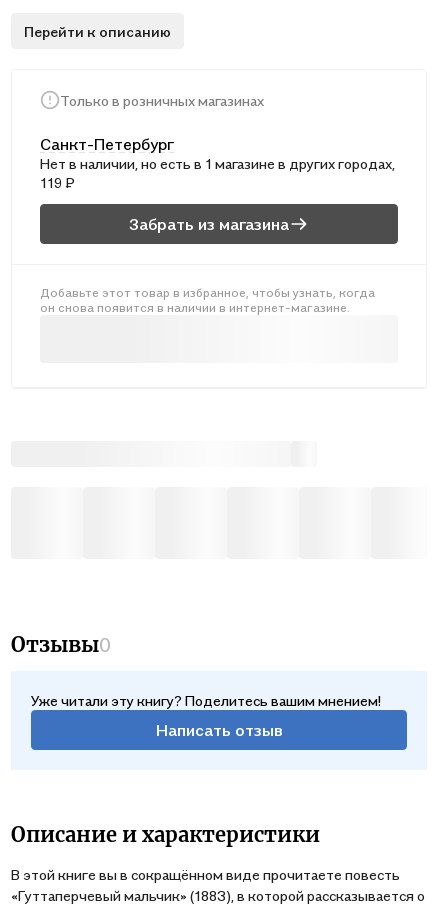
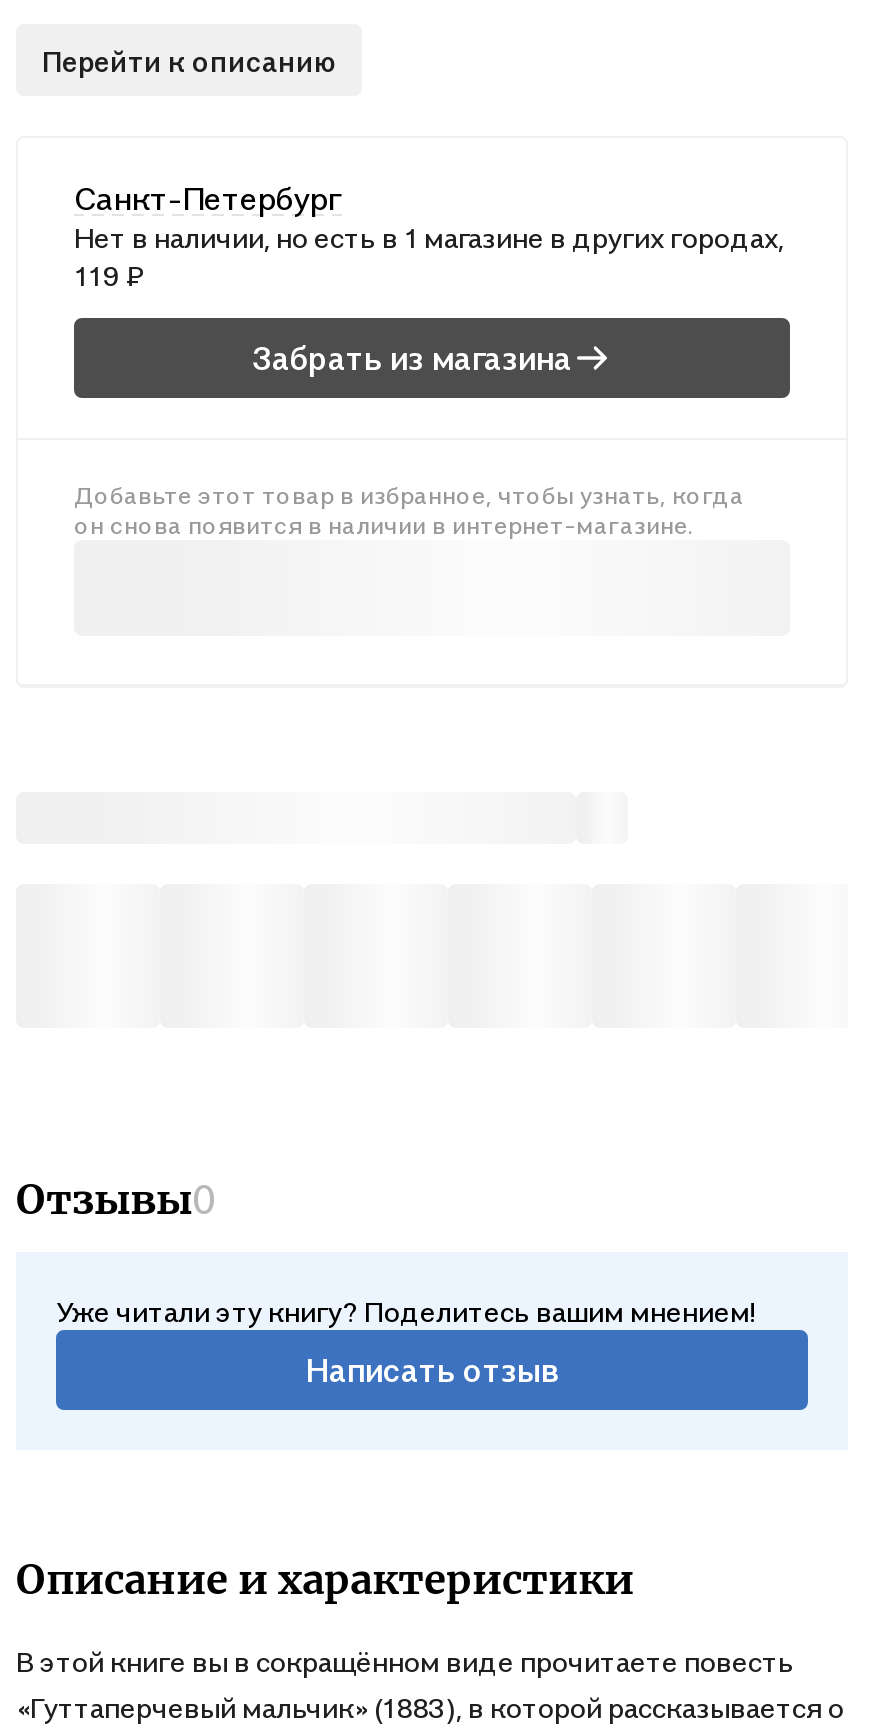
[60,92,264,109] Только в розничных магазинах -> none

